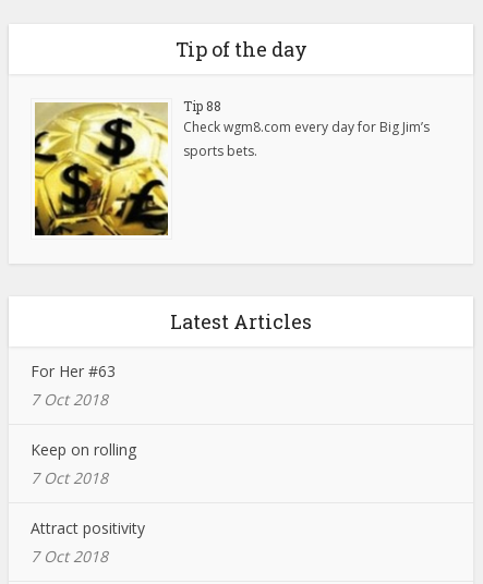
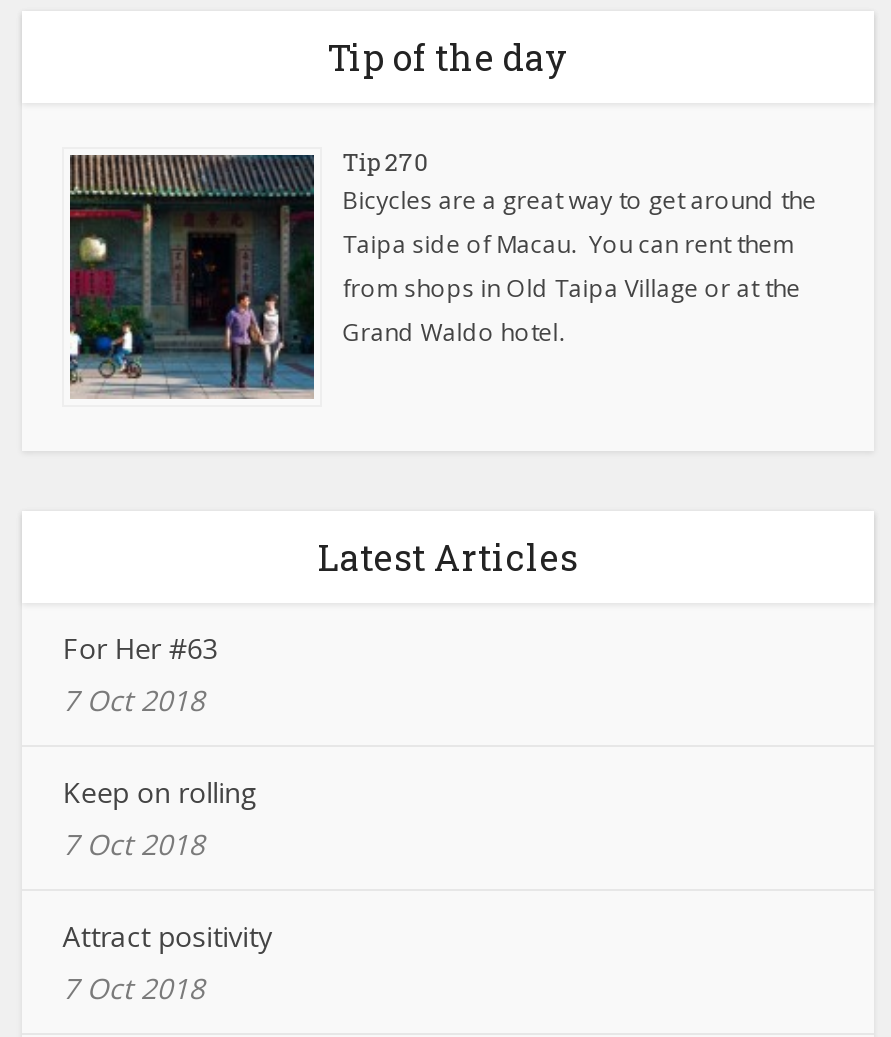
[34,97,430,236] [image] | Tip 88 | Check wgm8.com every day for Big Jim’s | sports bets. -> [68,146,816,399] [image] | Tip 270 | Bicycles are a great way to get around the | Taipa side of Macau. You can rent them | from shops in Old Taipa Village or at the | Grand Waldo hotel.

